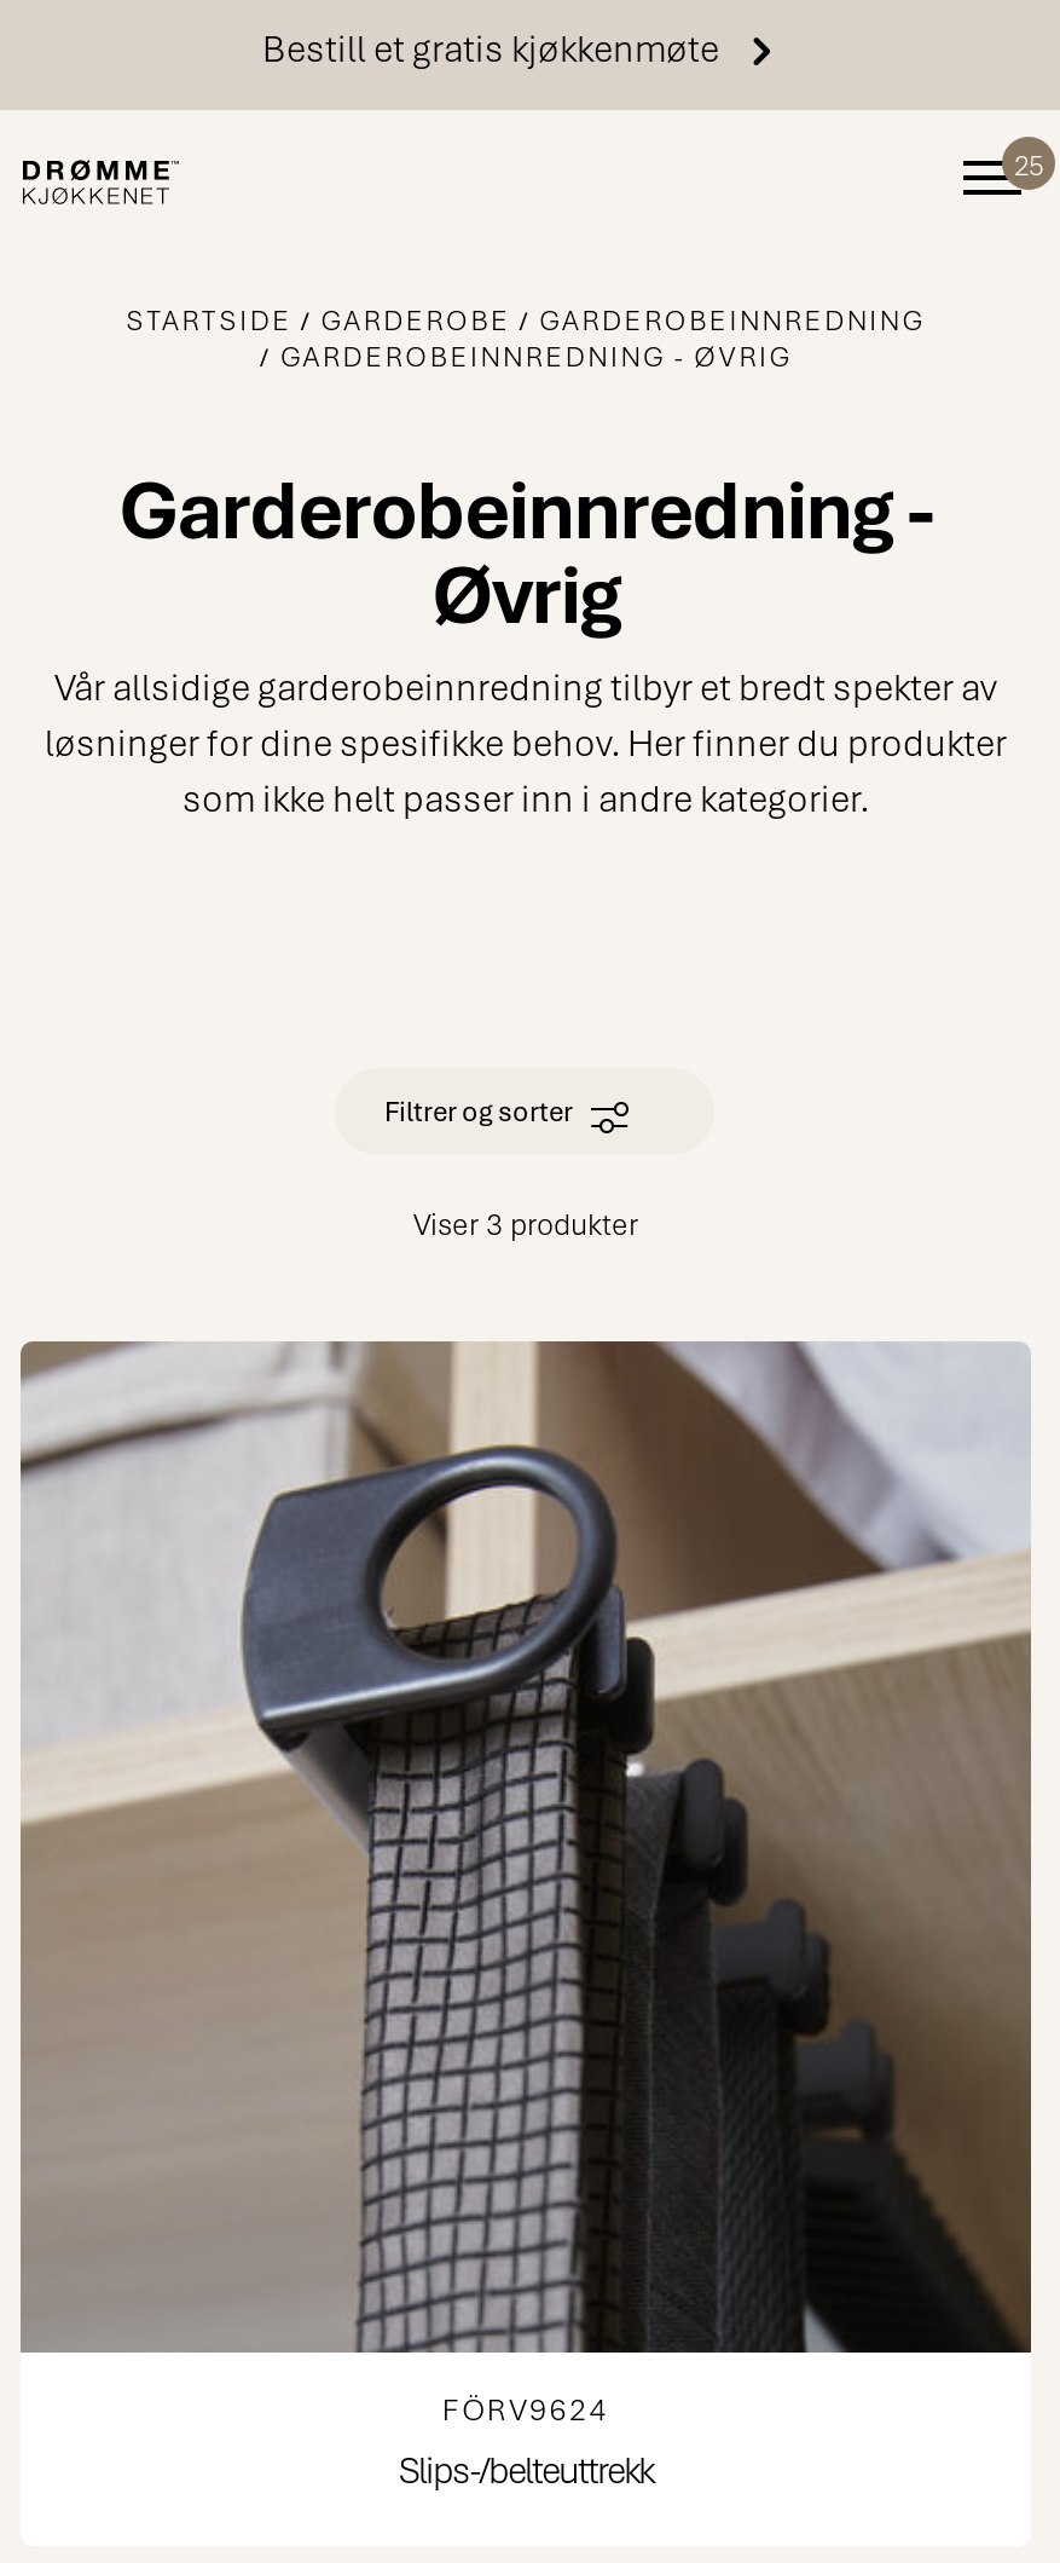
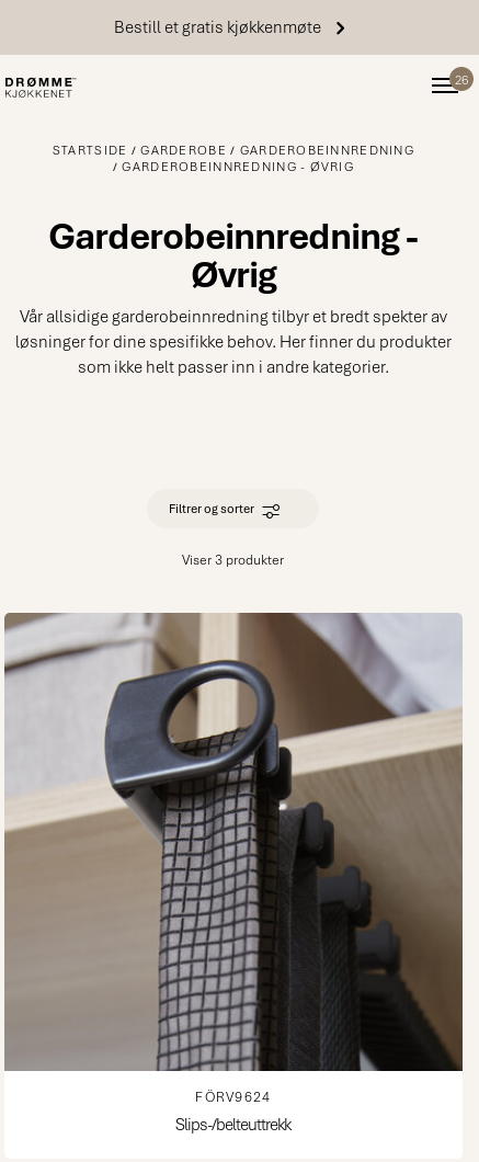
[1014,146,1043,183] 25 -> [455,72,468,87] 26

